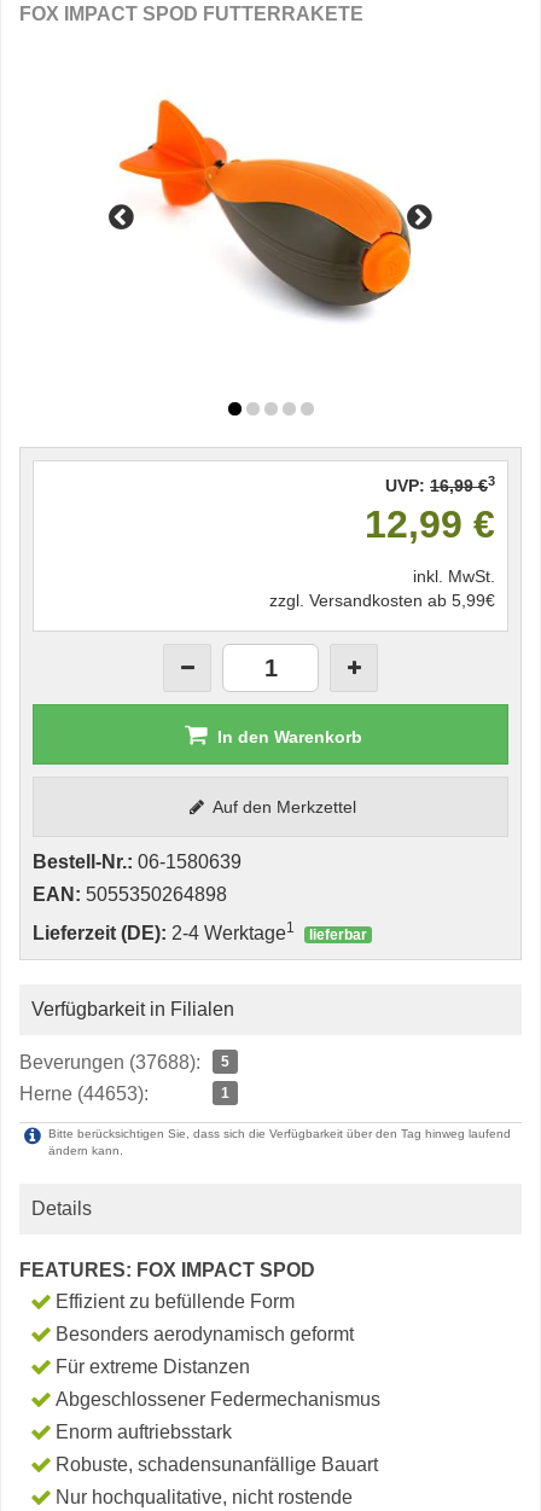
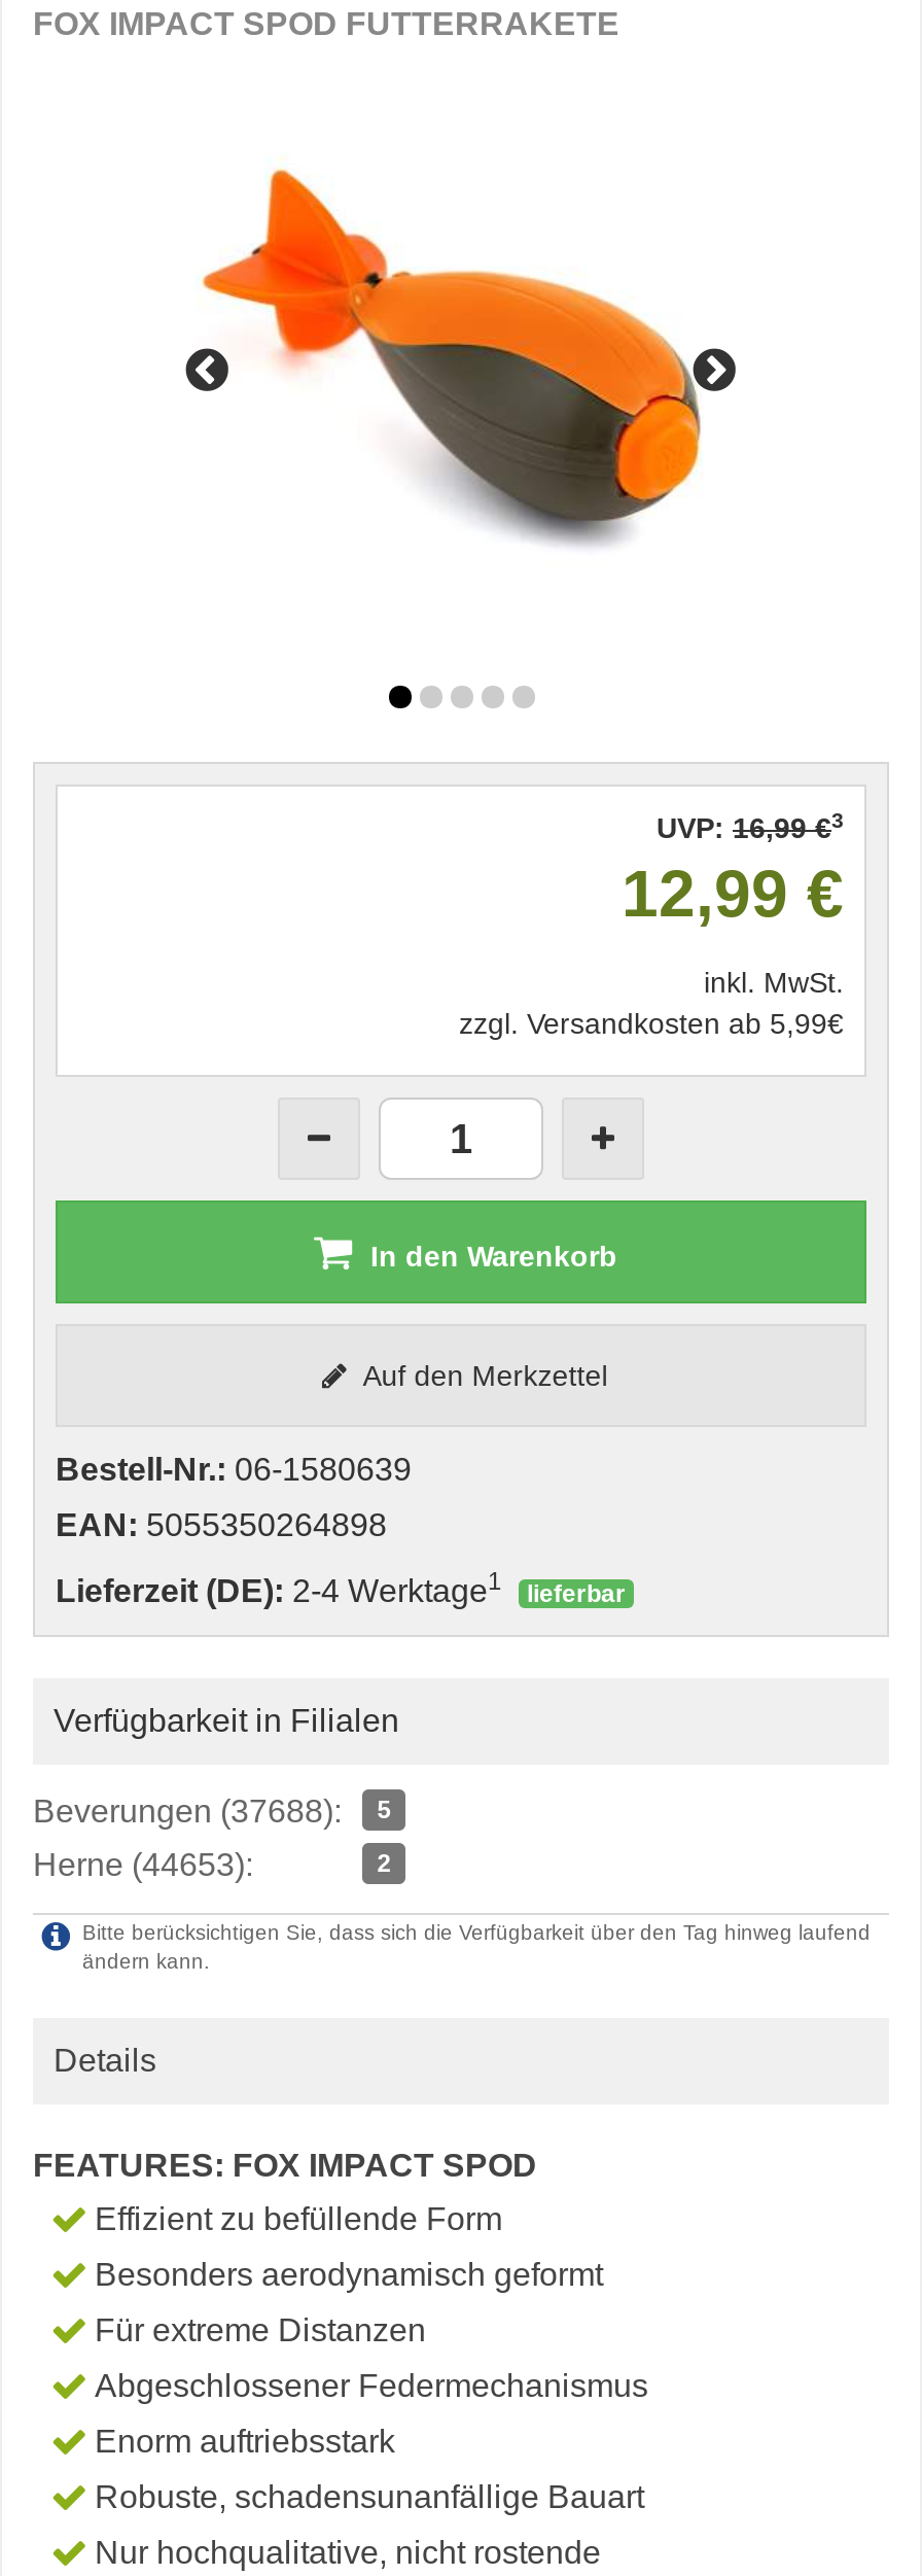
[221,1084,230,1101] 1 -> [377,1849,391,1878] 2

